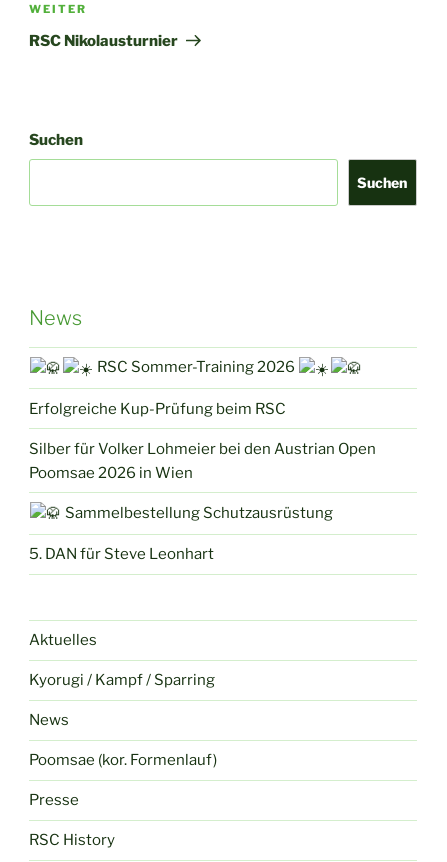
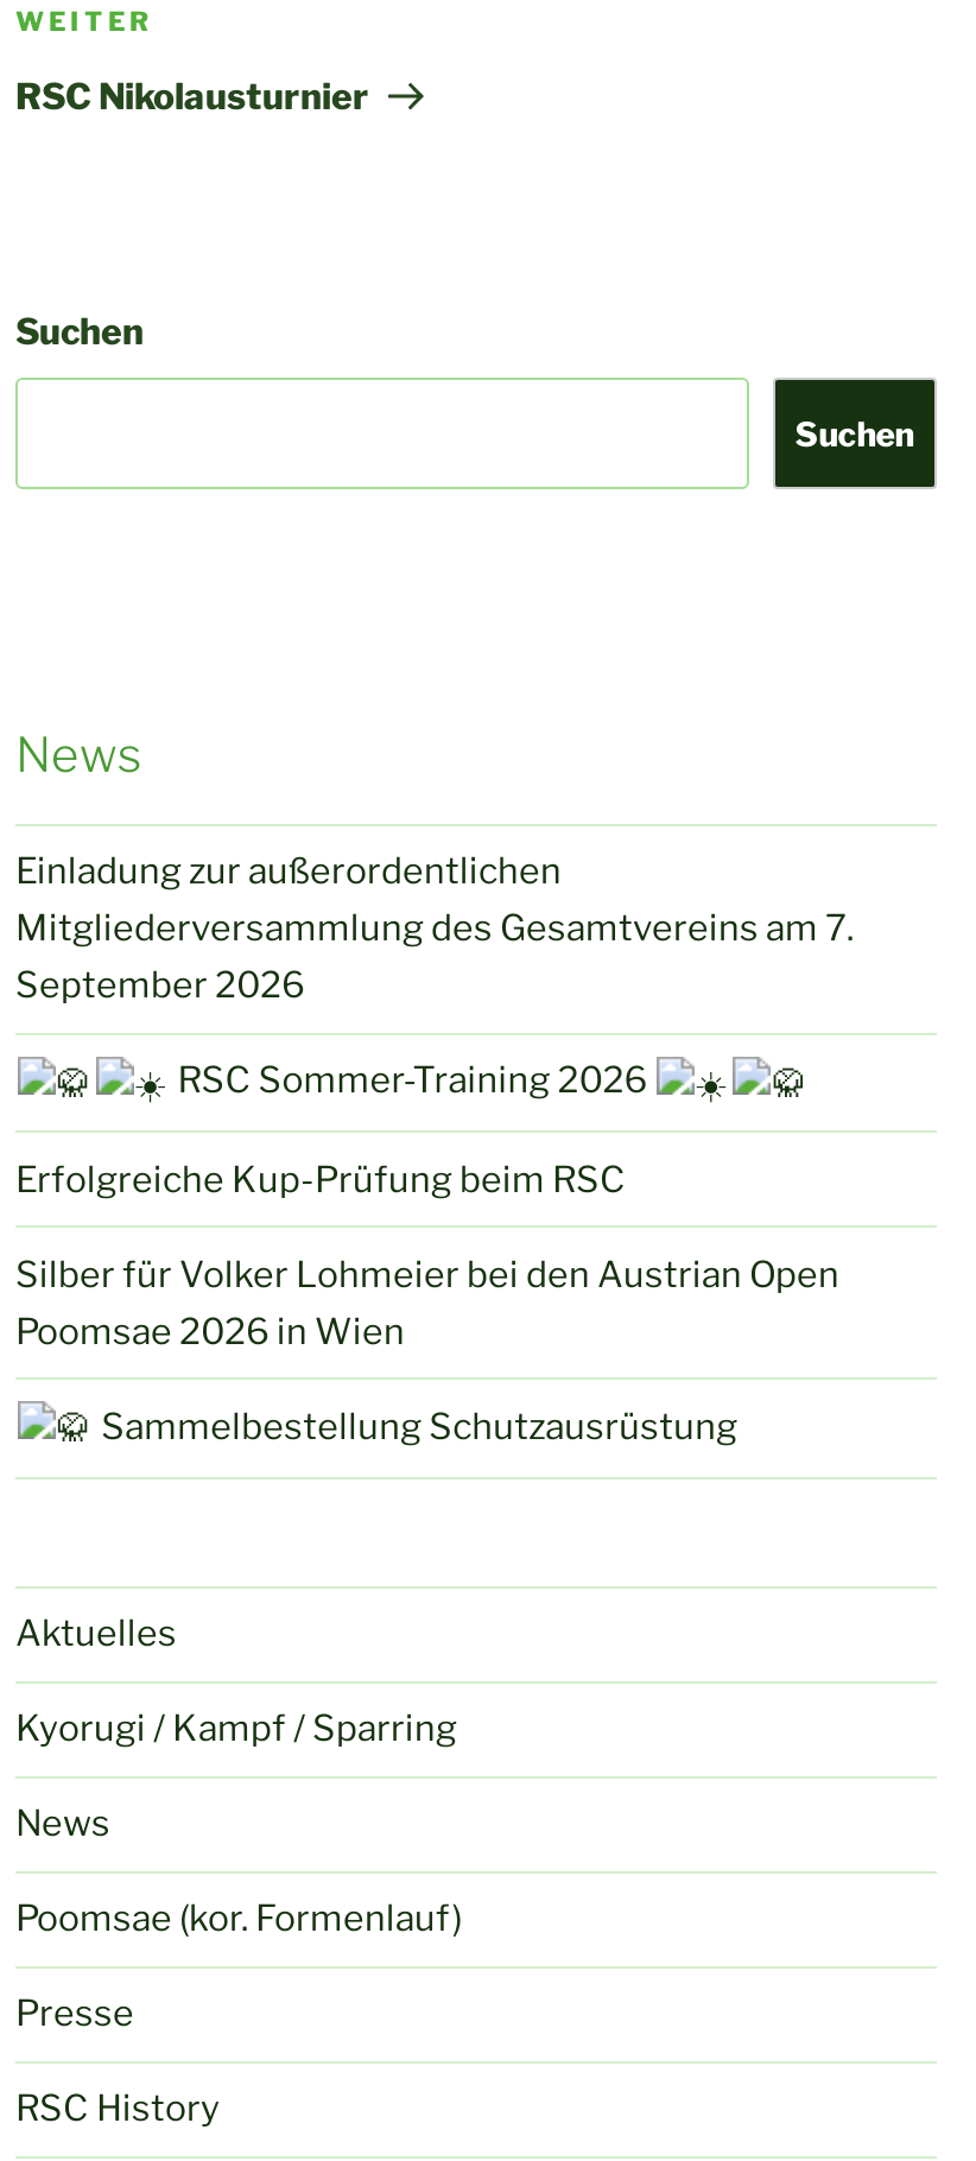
none -> [15,851,854,1007] Einladung zur außerordentlichen | Mitgliederversammlung des Gesamtvereins am 7. | September 2026
moved [29,358,376,522] -> [15,1060,839,1448]: RSC Sommer-Training 2026 | Erfolgreiche Kup-Prüfung beim RSC | Silber für Volker Lohmeier bei den Austrian Open | Poomsae 2026 in Wien | Sammelbestellung Schutzausrüstung
[29,545,214,563] 5. DAN für Steve Leonhart -> none

